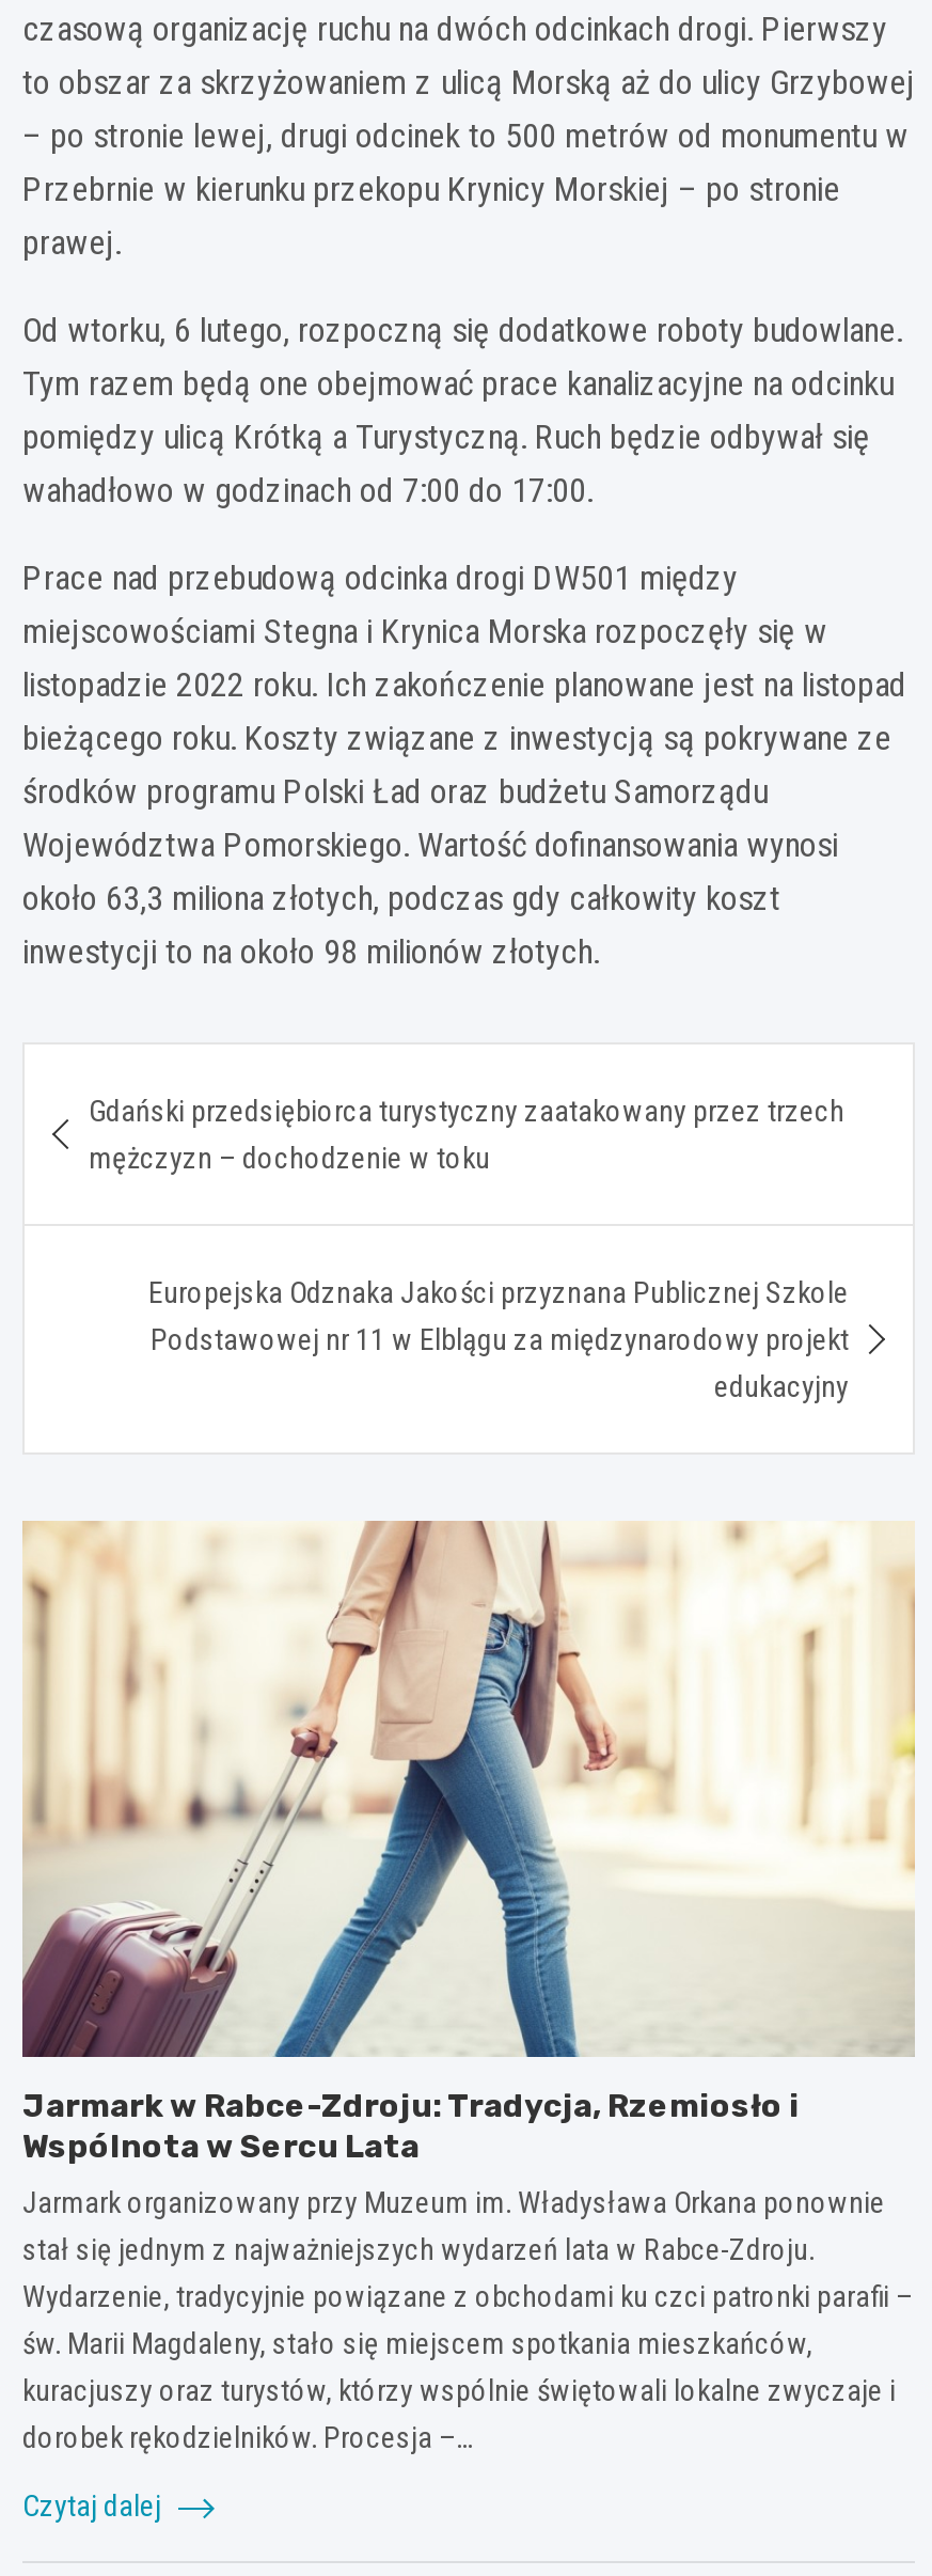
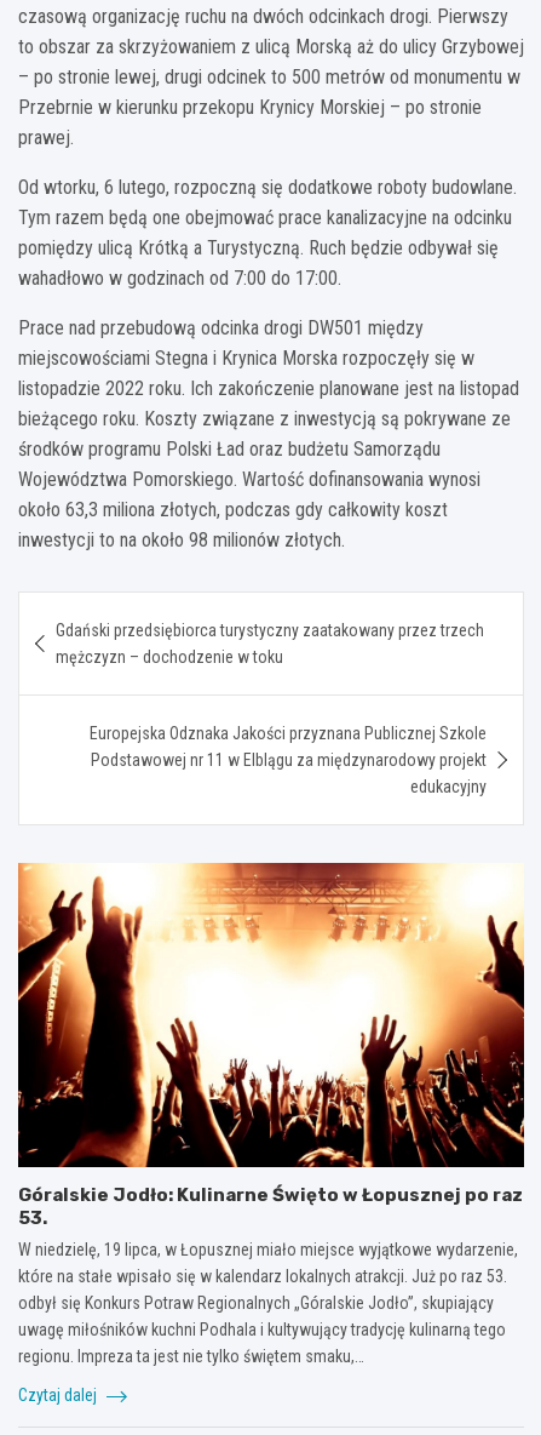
[20,1519,917,2165] [image] | Jarmark w Rabce-Zdroju: Tradycja, Rzemiosło i | Wspólnota w Sercu Lata -> [17,862,525,1229] [image] | Góralskie Jodło: Kulinarne Święto w Łopusznej po raz | 53.
[22,2184,913,2454] Jarmark organizowany przy Muzeum im. Władysława Orkana ponownie | stał się jednym z najważniejszych wydarzeń lata w Rabce-Zdroju. | Wydarzenie, tradycyjnie powiązane z obchodami ku czci patronki parafii – | św. Marii Magdaleny, stało się miejscem spotkania mieszkańców, | kuracjuszy oraz turystów, którzy wspólnie świętowali lokalne zwyczaje i | dorobek rękodzielników. Procesja –… -> [18,1240,518,1366] W niedzielę, 19 lipca, w Łopusznej miało miejsce wyjątkowe wydarzenie, | które na stałe wpisało się w kalendarz lokalnych atrakcji. Już po raz 53. | odbył się Konkurs Potraw Regionalnych „Góralskie Jodło”, skupiający | uwagę miłośników kuchni Podhala i kultywujący tradycję kulinarną tego | regionu. Impreza ta jest nie tylko świętem smaku,…

